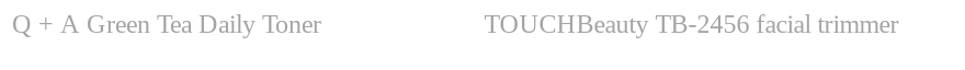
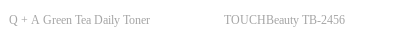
[484,9,899,40] TOUCHBeauty TB-2456 facial trimmer -> [224,13,345,27] TOUCHBeauty TB-2456

